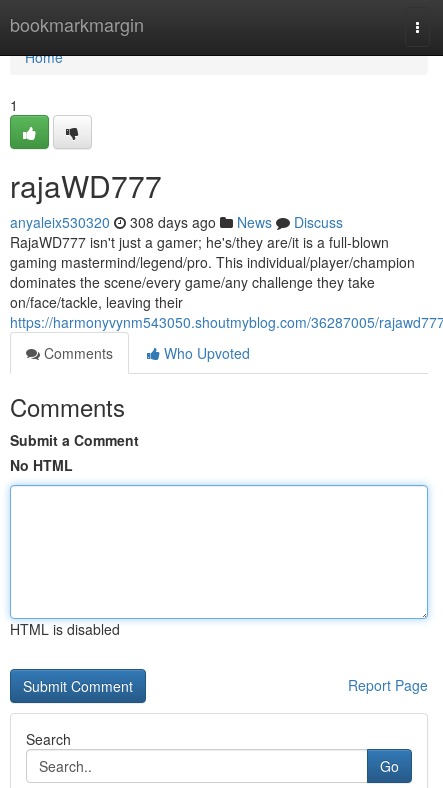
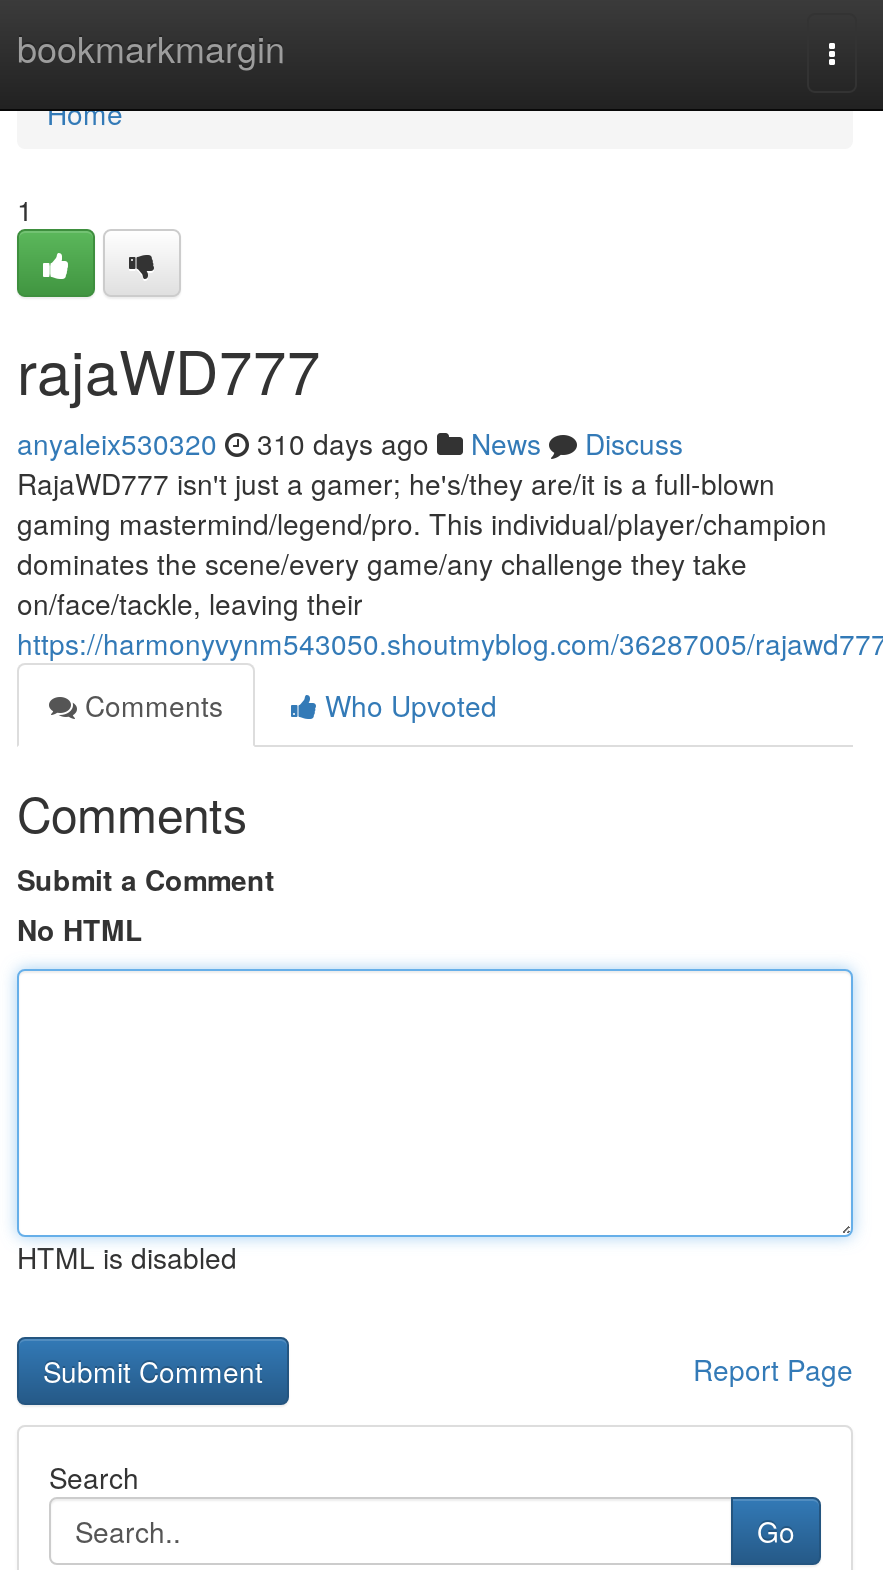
[10,212,343,232] anyaleix530320 308 days ago News Discuss -> [17,423,683,463] anyaleix530320 310 days ago News Discuss

